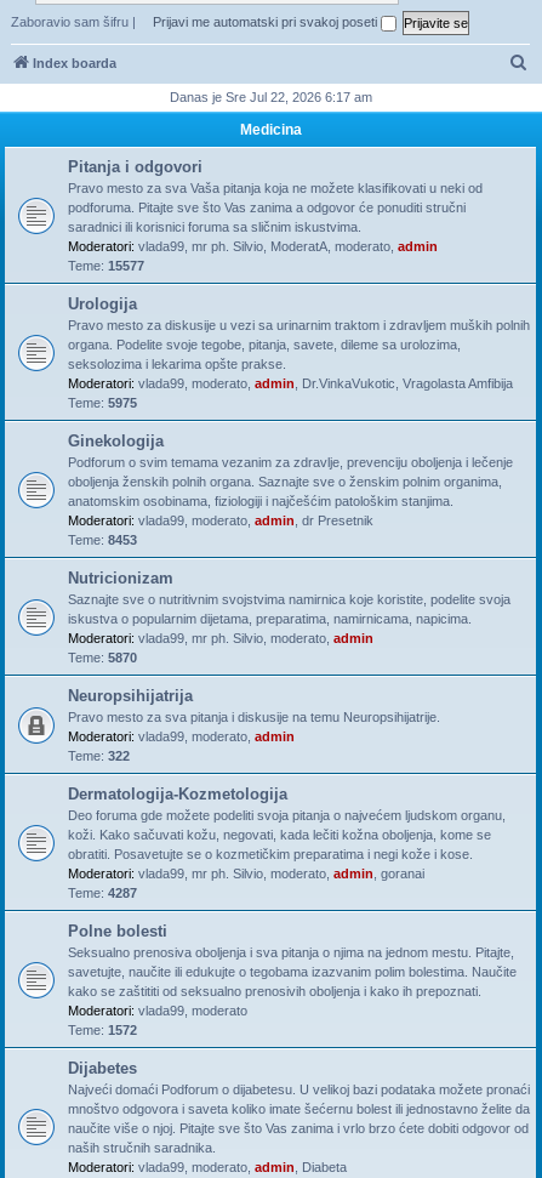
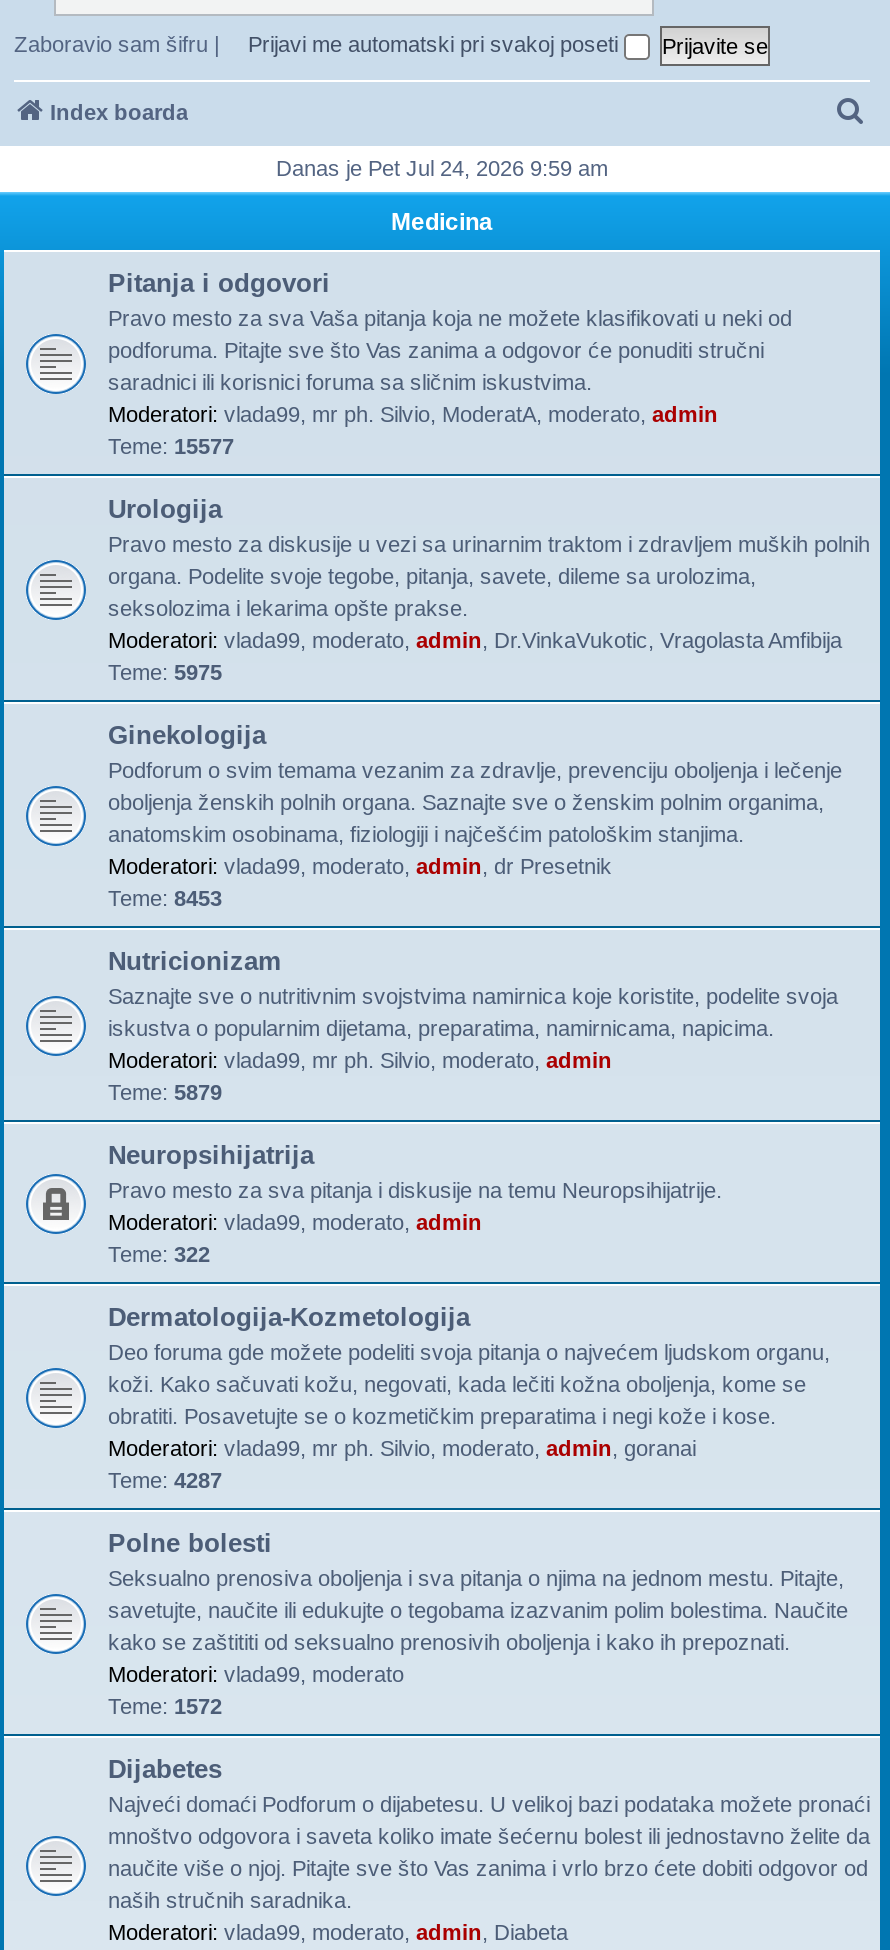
[169,90,372,104] Danas je Sre Jul 22, 2026 6:17 am -> [276,156,608,180] Danas je Pet Jul 24, 2026 9:59 am
[68,650,137,665] Teme: 5870 -> [108,1080,222,1104] Teme: 5879

